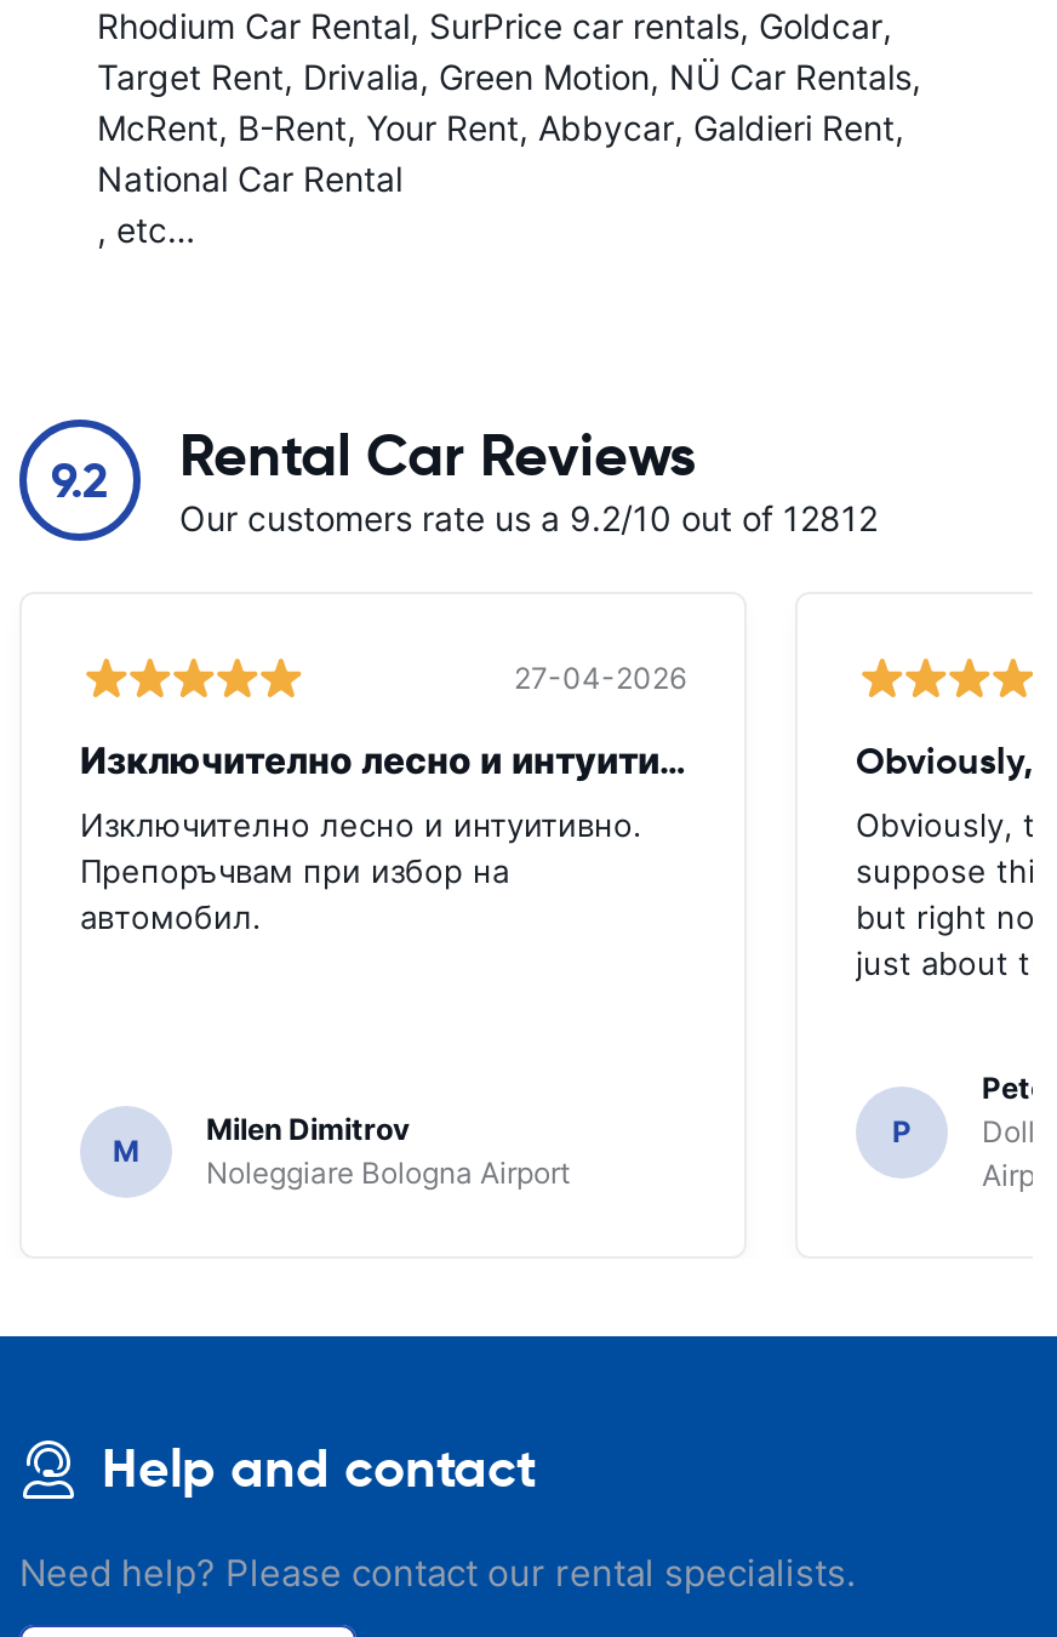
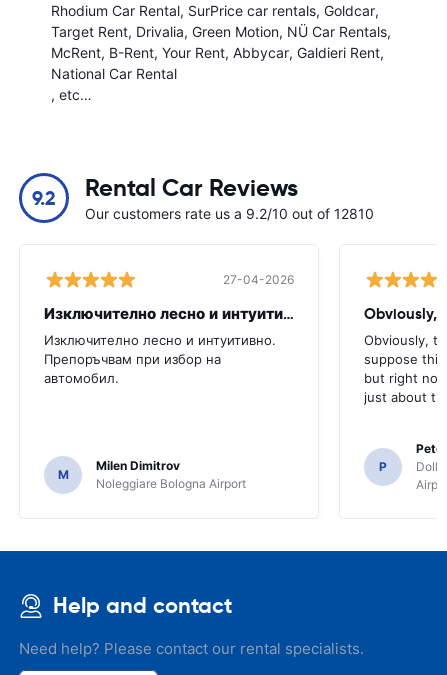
[179,497,878,538] Our customers rate us a 9.2/10 out of 12812 -> [85,205,374,222] Our customers rate us a 9.2/10 out of 12810

